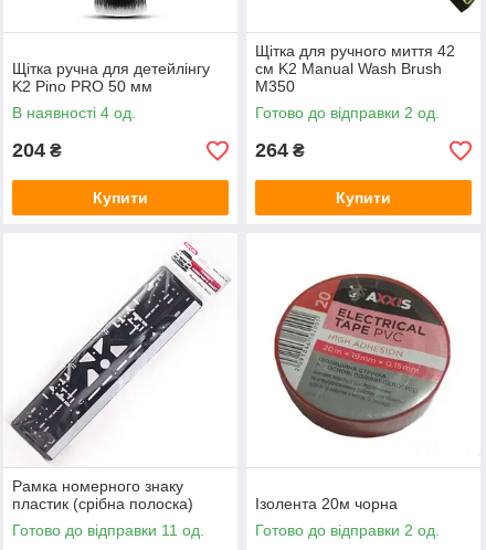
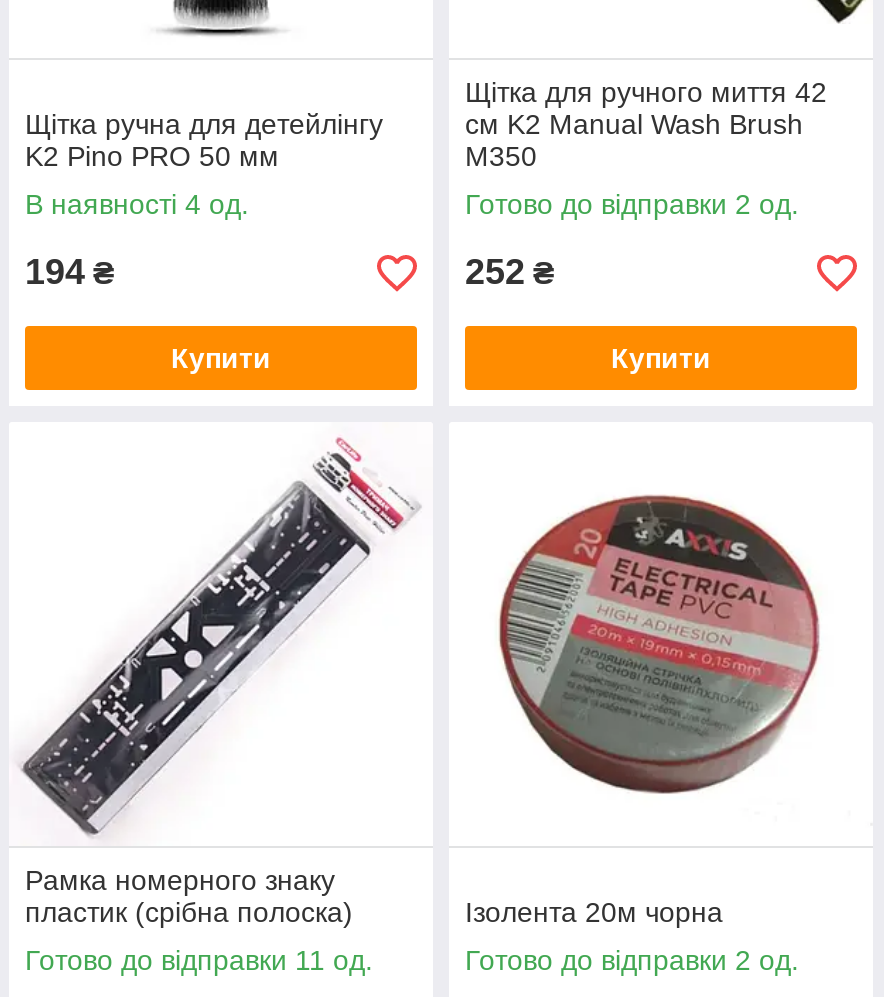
[12,139,62,161] 204 ₴ -> [25,252,115,292] 194 ₴
[255,139,305,161] 264 ₴ -> [465,252,555,292] 252 ₴

